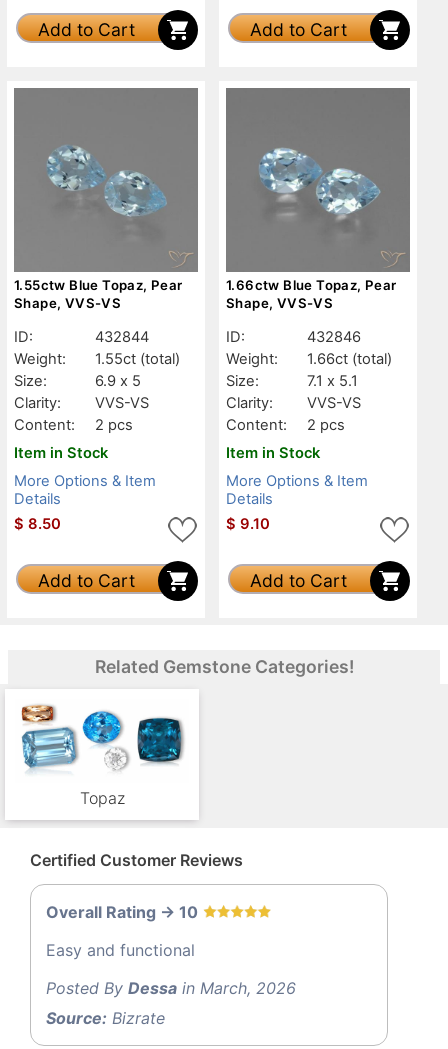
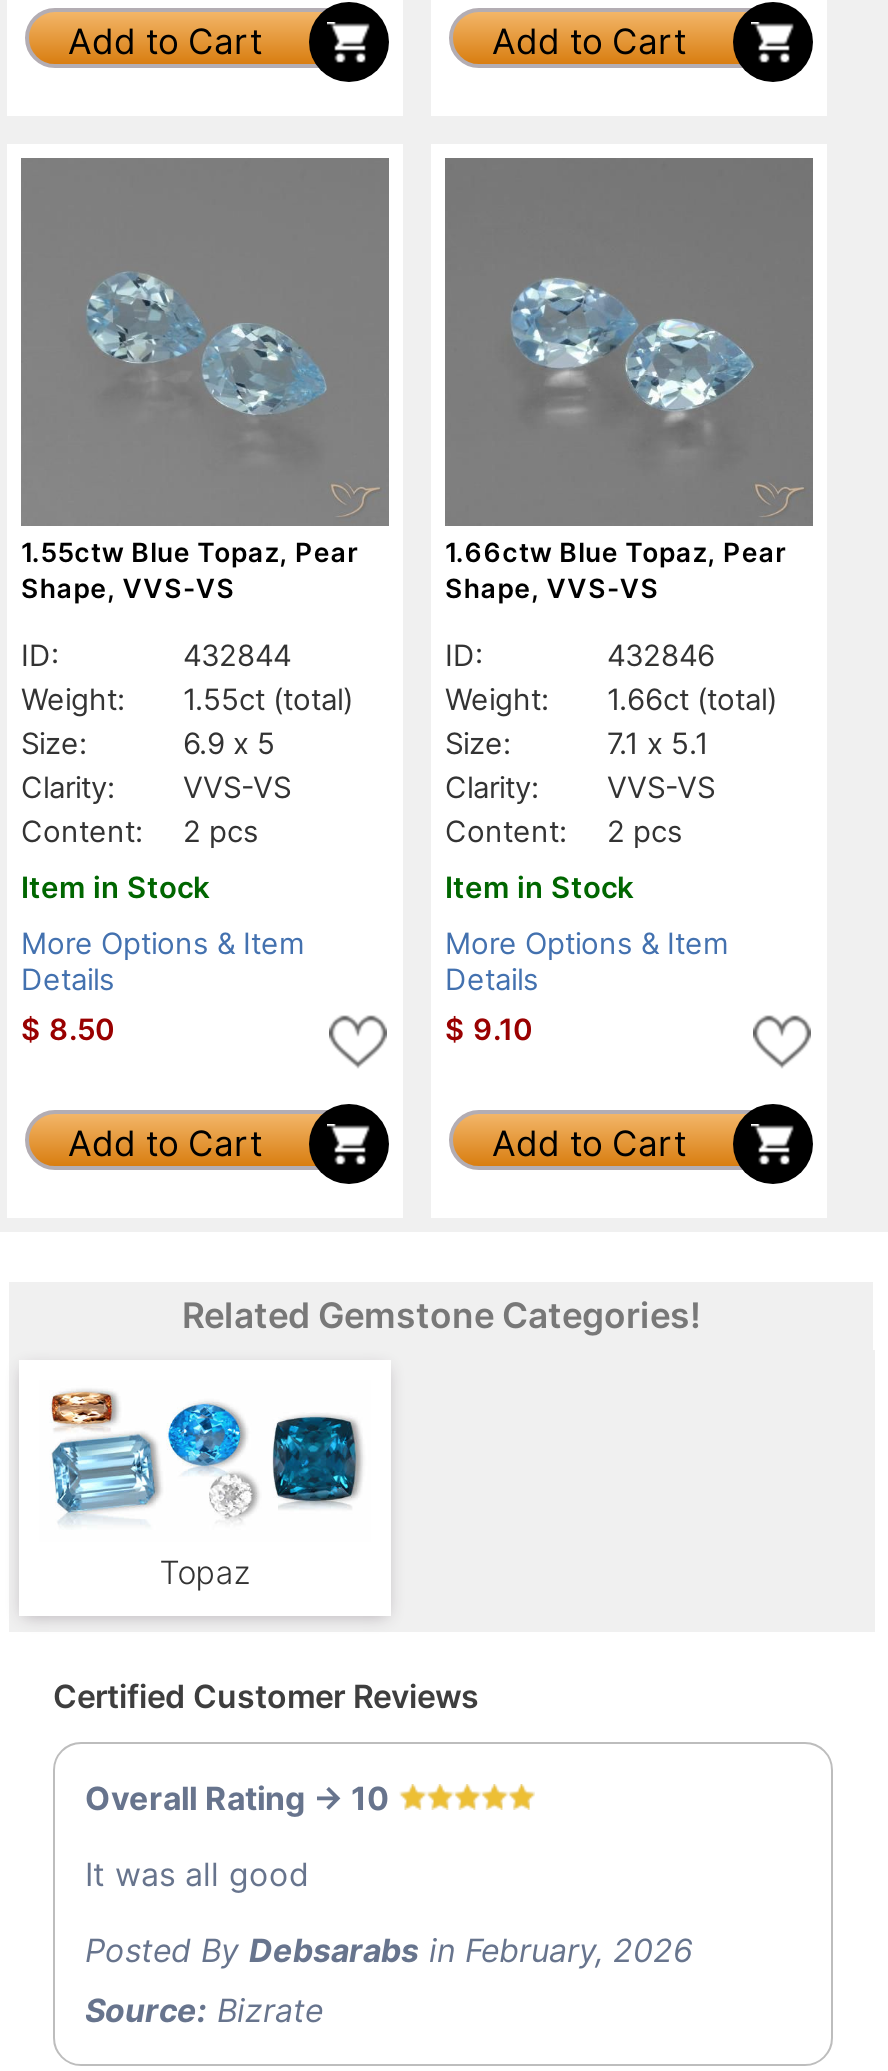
[21,705,124,772] [image] -> [37,1392,289,1516] [image]
[46,940,195,960] Easy and functional -> [85,1854,309,1894] It was all good
[46,978,296,998] Posted By Dessa in March, 2026 -> [85,1930,693,1970] Posted By Debsarabs in February, 2026

